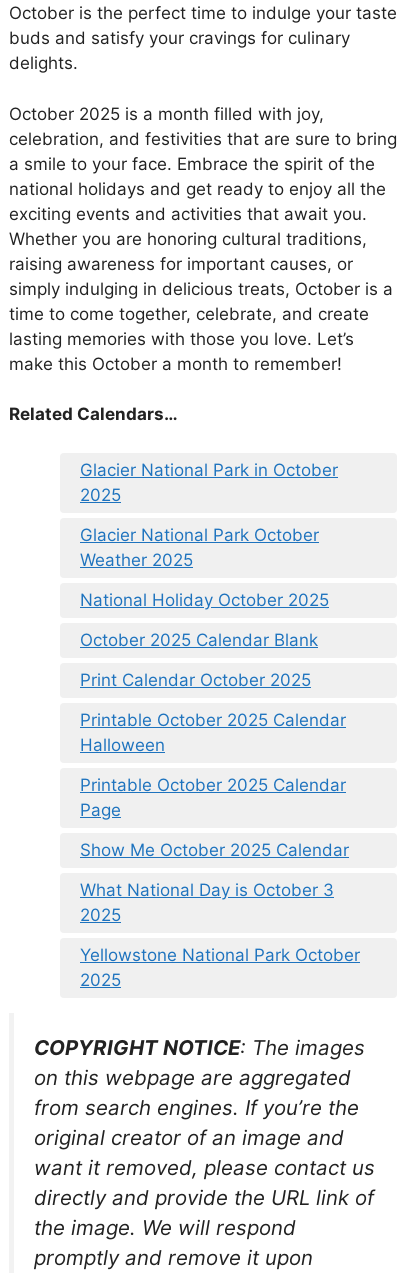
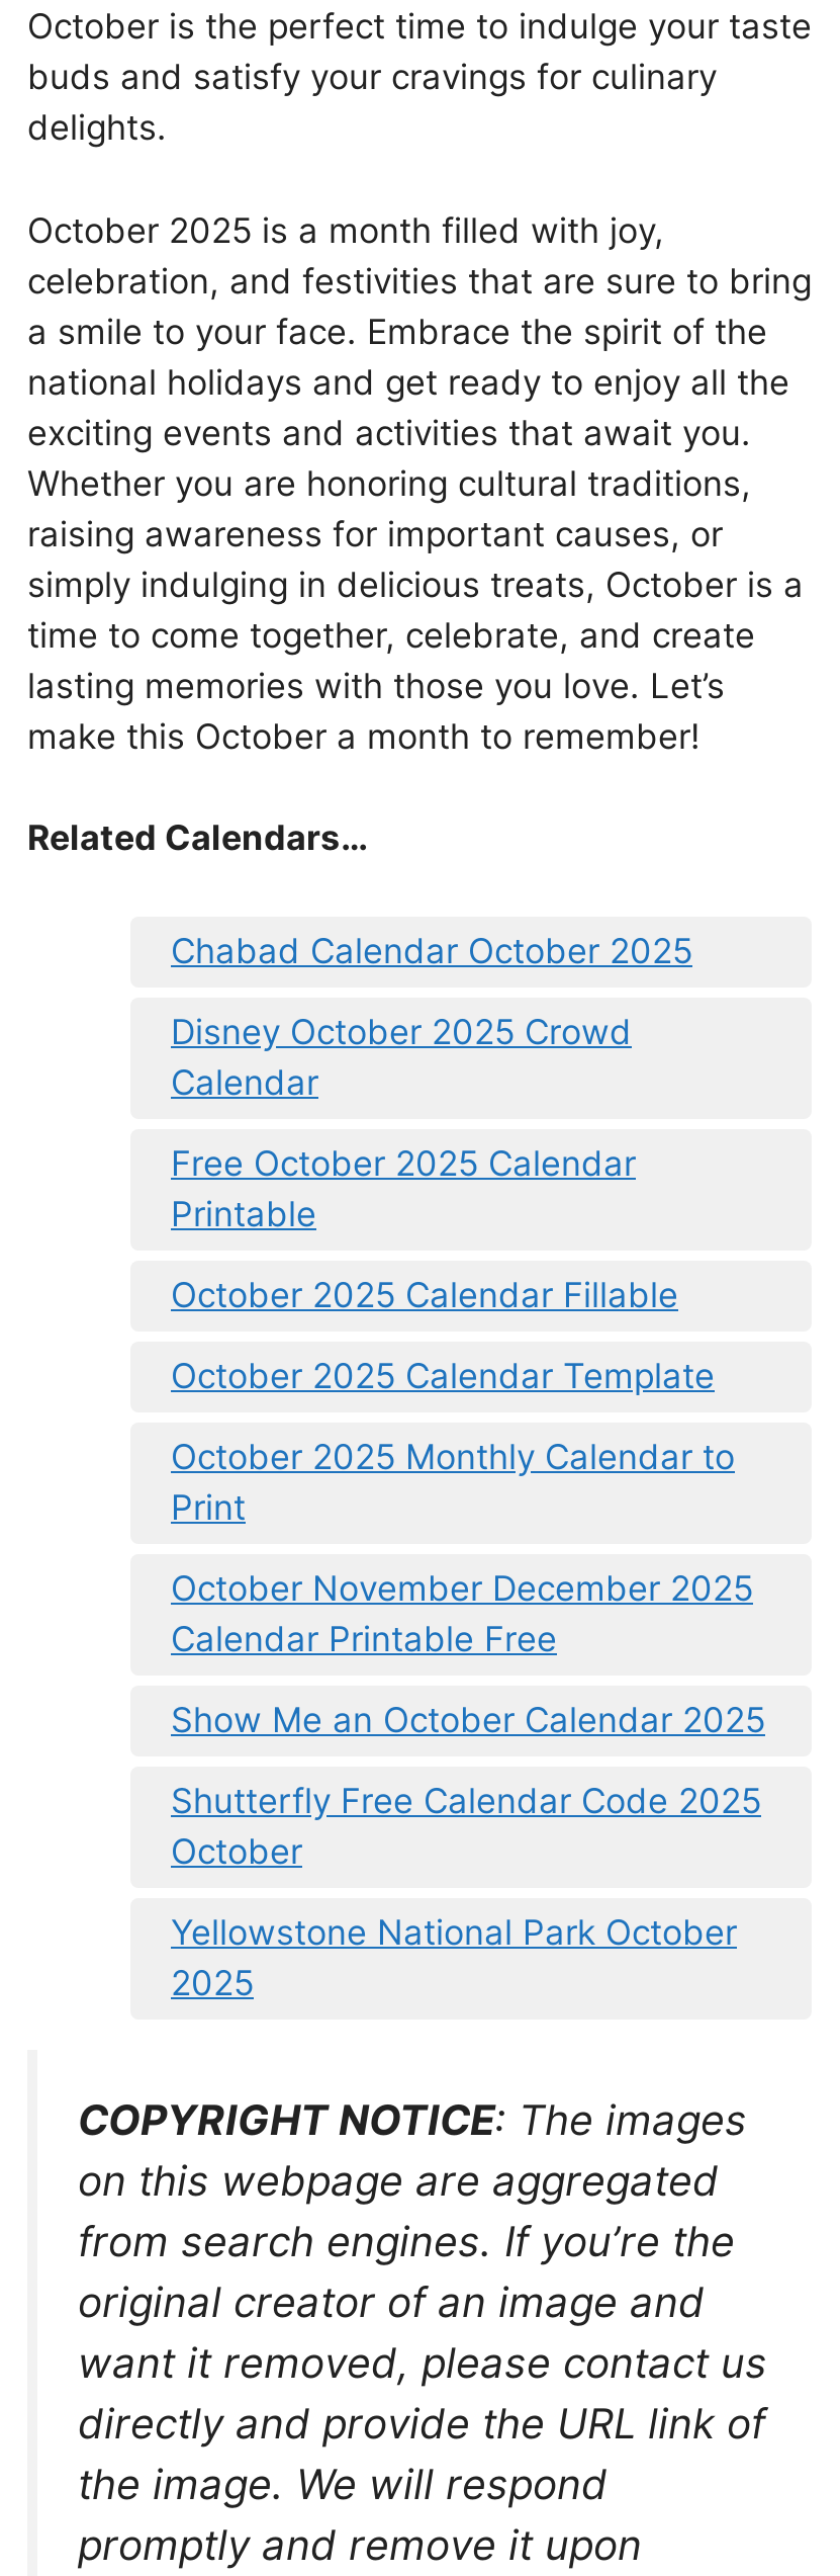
[80,460,338,505] Glacier National Park in October | 2025 -> [171,930,692,971] Chabad Calendar October 2025
[80,525,319,570] Glacier National Park October | Weather 2025 -> [171,1011,632,1102] Disney October 2025 Crowd | Calendar
[80,590,329,610] National Holiday October 2025 -> [171,1143,636,1234] Free October 2025 Calendar | Printable
[80,630,318,650] October 2025 Calendar Blank -> [171,1274,678,1315] October 2025 Calendar Fillable
[80,670,311,690] Print Calendar October 2025 -> [171,1355,715,1396] October 2025 Calendar Template
[80,710,346,755] Printable October 2025 Calendar | Halloween -> [171,1436,735,1527] October 2025 Monthly Calendar to | Print
[80,775,346,820] Printable October 2025 Calendar | Page -> [171,1568,753,1659] October November December 2025 | Calendar Printable Free
[80,840,349,860] Show Me October 2025 Calendar -> [171,1699,765,1740] Show Me an October Calendar 2025
[80,880,334,925] What National Day is October 3 | 2025 -> [171,1780,761,1871] Shutterfly Free Calendar Code 2025 | October

